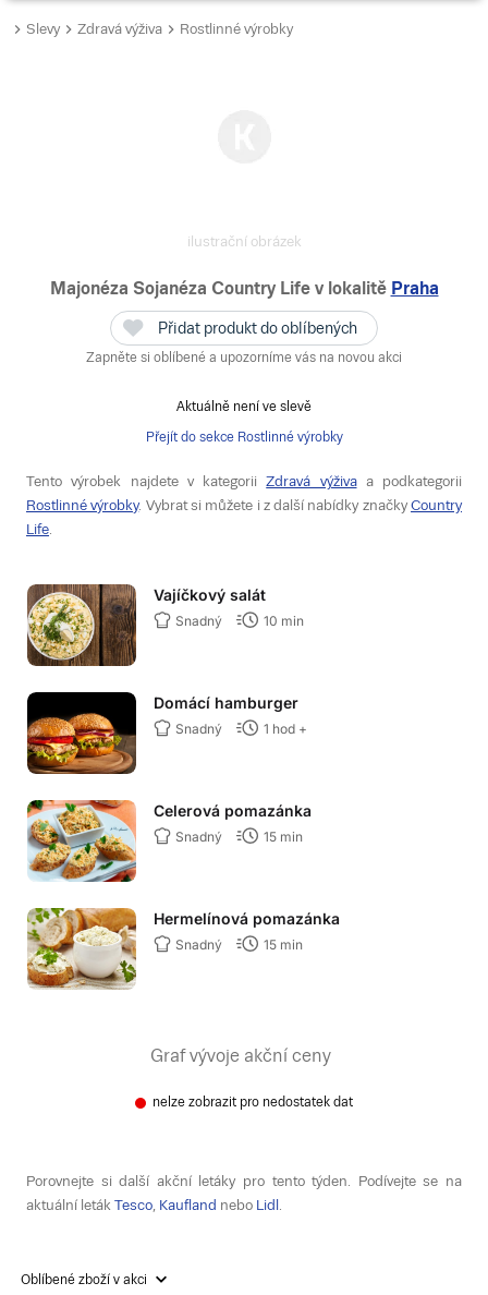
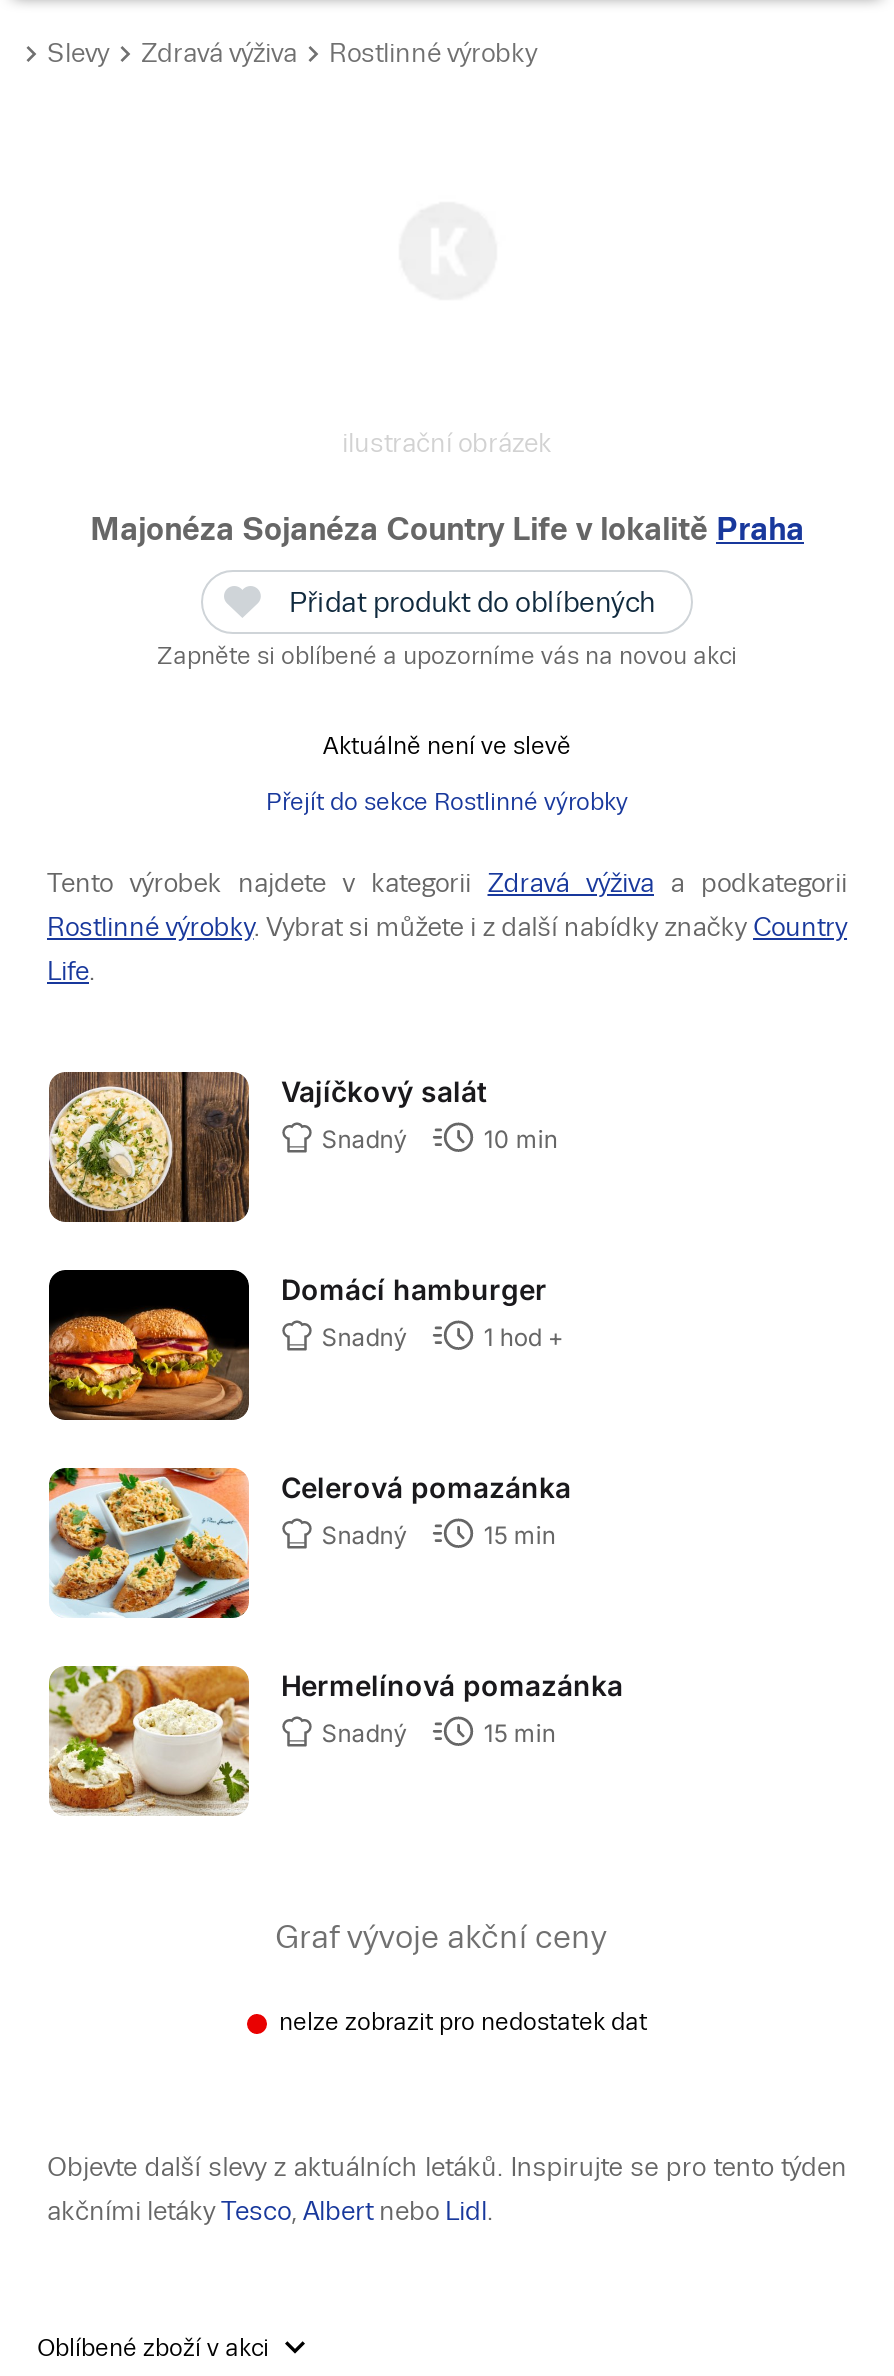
[26,1173,462,1189] Porovnejte si další akční letáky pro tento týden. Podívejte se na -> [47,2152,847,2182] Objevte další slevy z aktuálních letáků. Inspirujte se pro tento týden
[26,1197,282,1213] aktuální letákTesco, Kaufland nebo Lidl. -> [47,2196,493,2226] akčními letákyTesco, Albert nebo Lidl.

